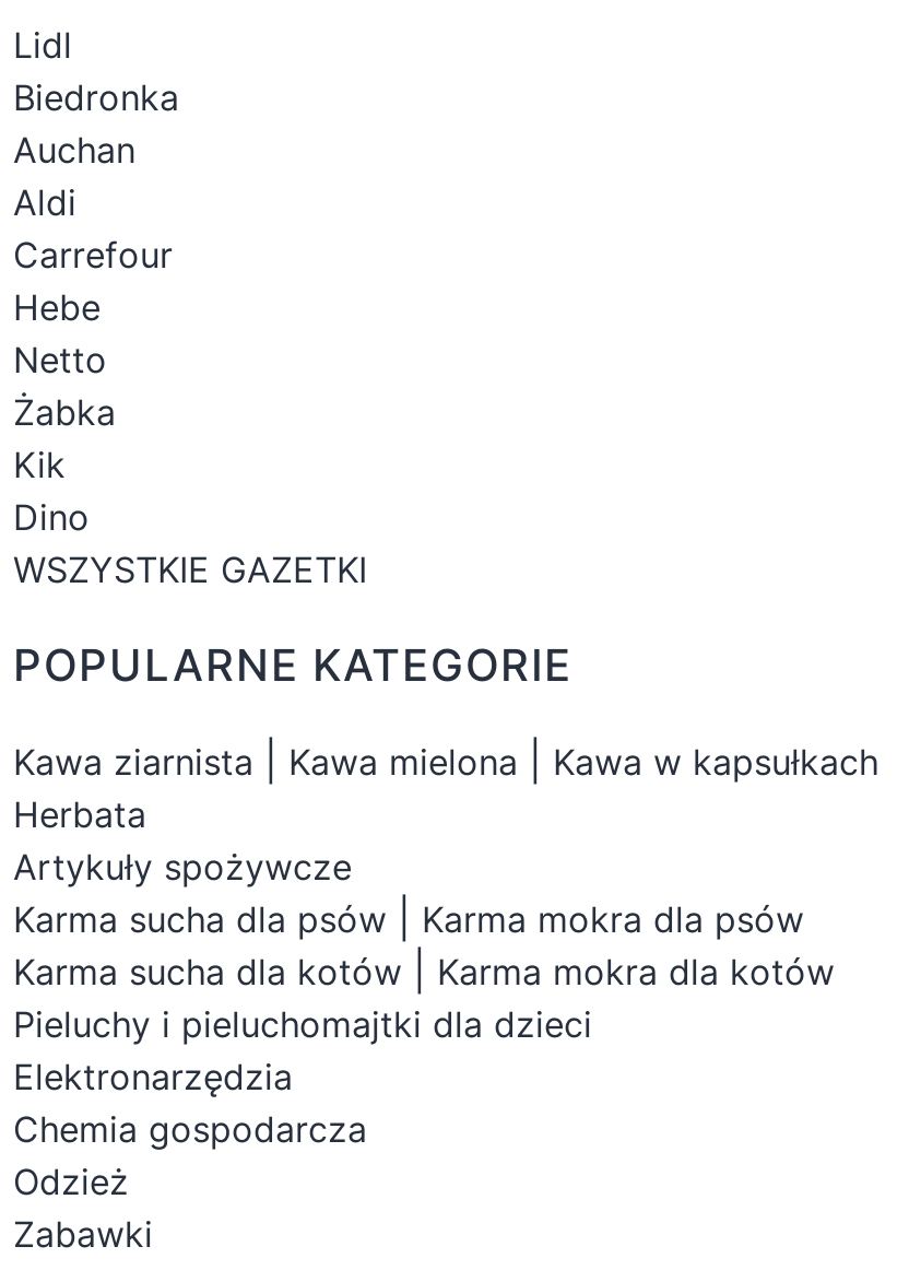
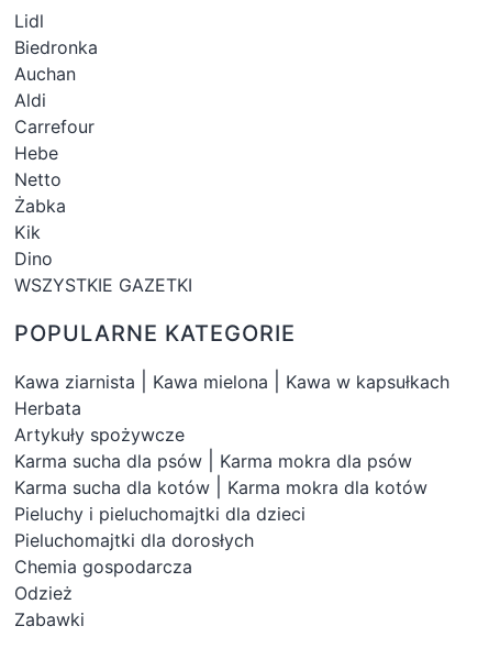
[13,1054,293,1098] Elektronarzędzia -> [14,529,254,551] Pieluchomajtki dla dorosłych

